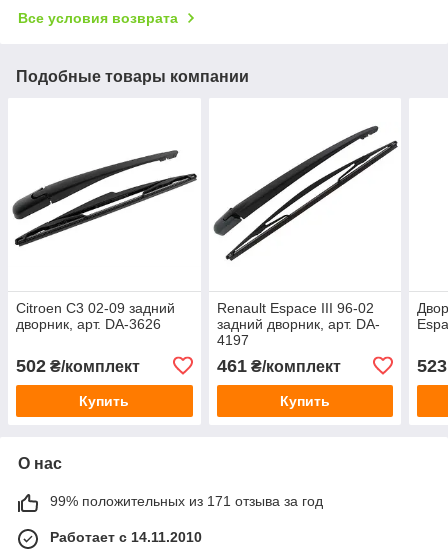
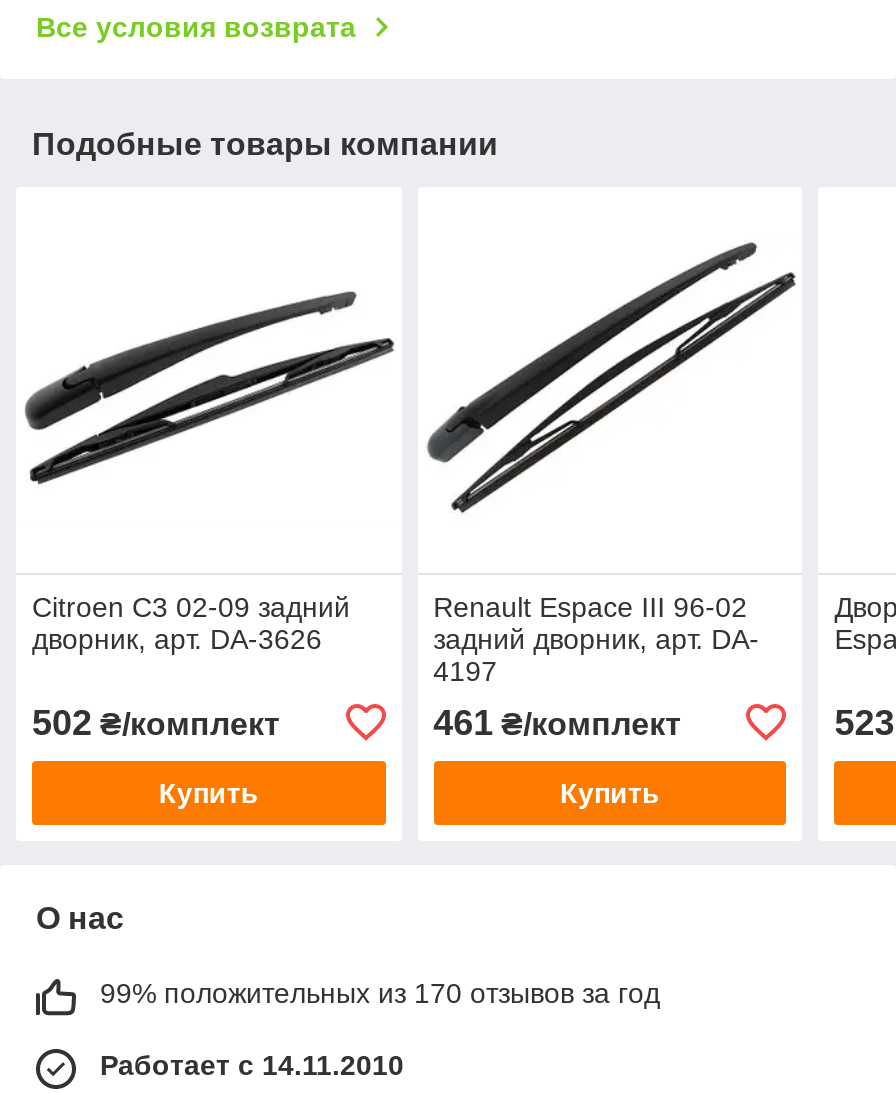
[50,493,323,509] 99% положительных из 171 отзыва за год -> [100,977,660,1009] 99% положительных из 170 отзывов за год

